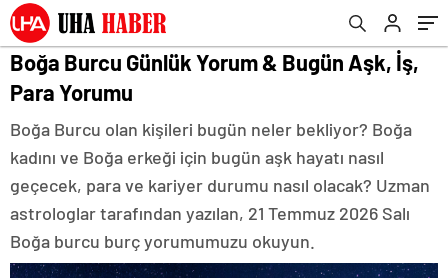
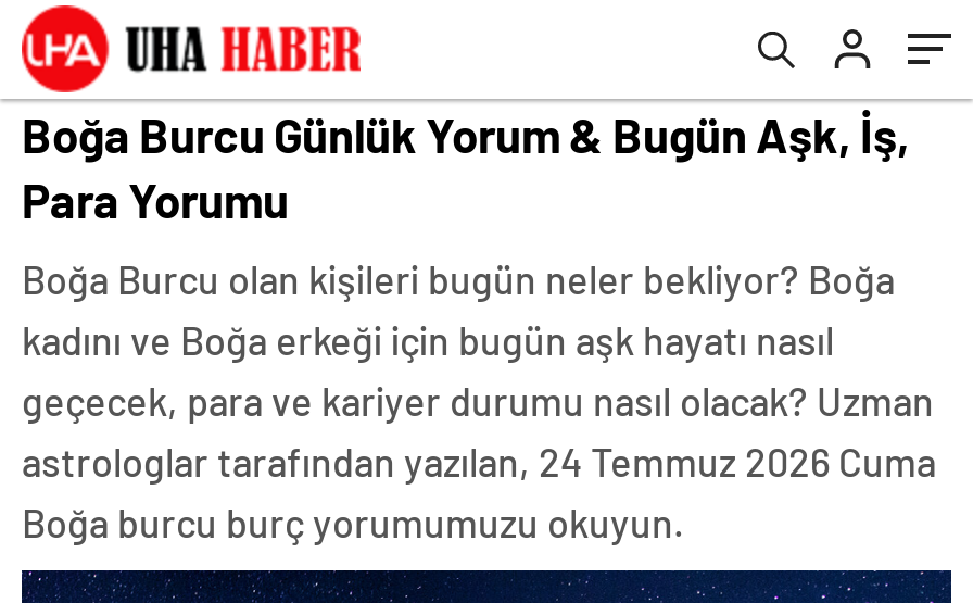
[10,202,410,224] astrologlar tarafından yazılan, 21 Temmuz 2026 Salı -> [22,438,936,486] astrologlar tarafından yazılan, 24 Temmuz 2026 Cuma

